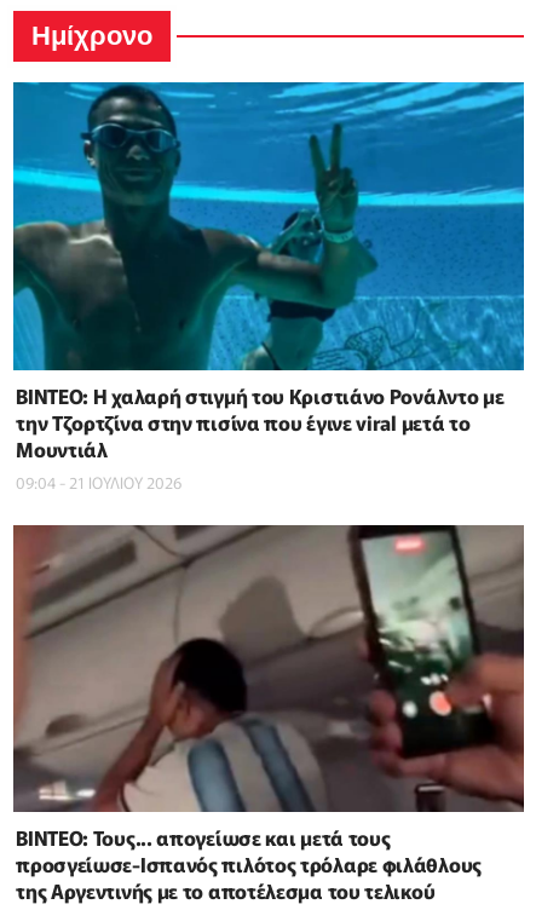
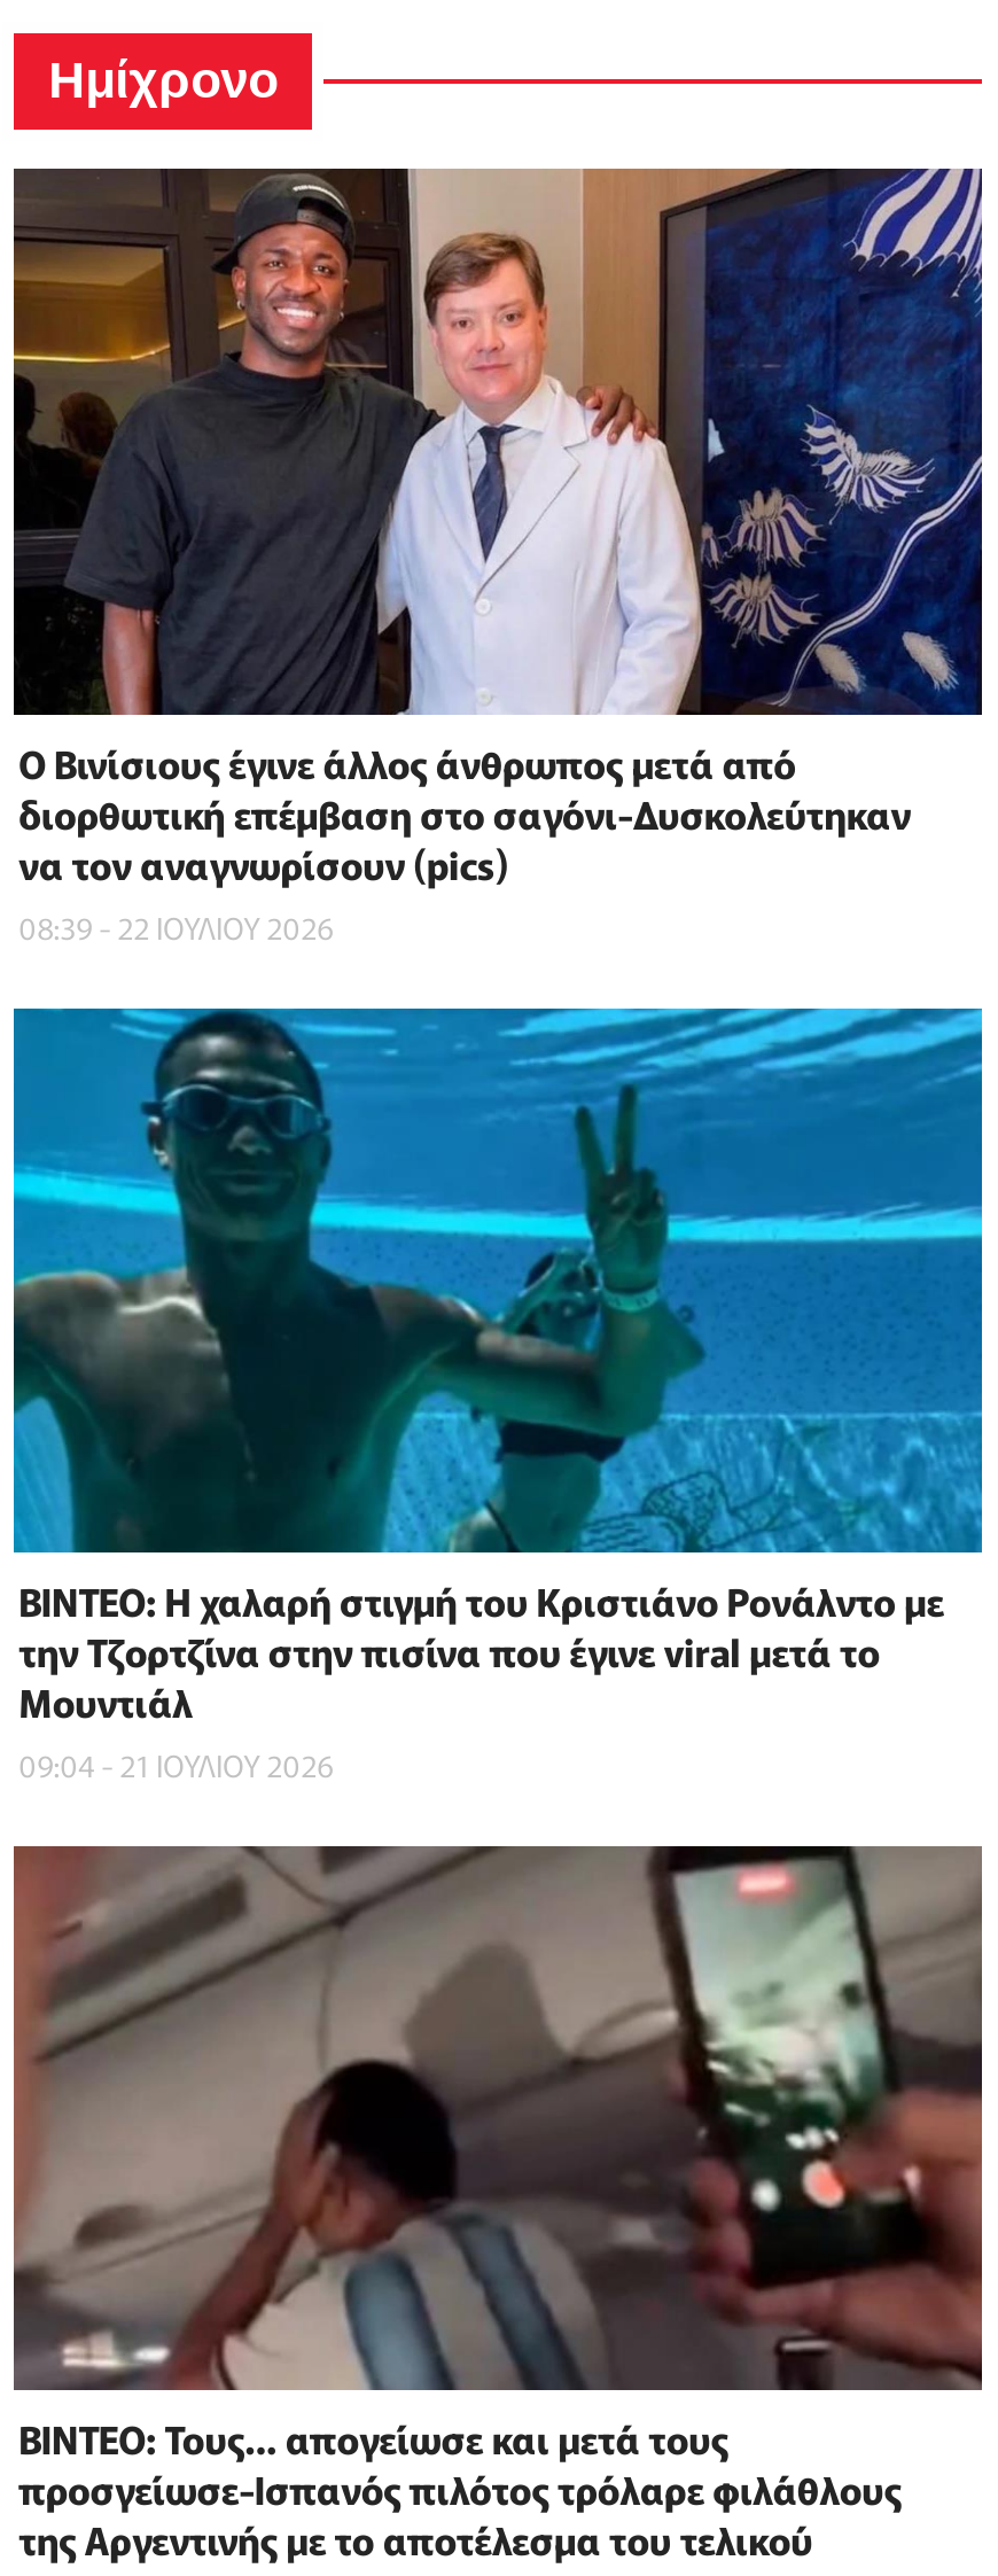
none -> [11,166,984,948] [image] | Ο Βινίσιους έγινε άλλος άνθρωπος μετά από | διορθωτική επέμβαση στο σαγόνι-Δυσκολεύτηκαν | να τον αναγνωρίσουν (pics) | 08:39 - 22 ΙΟΥΛΙΟΥ 2026

